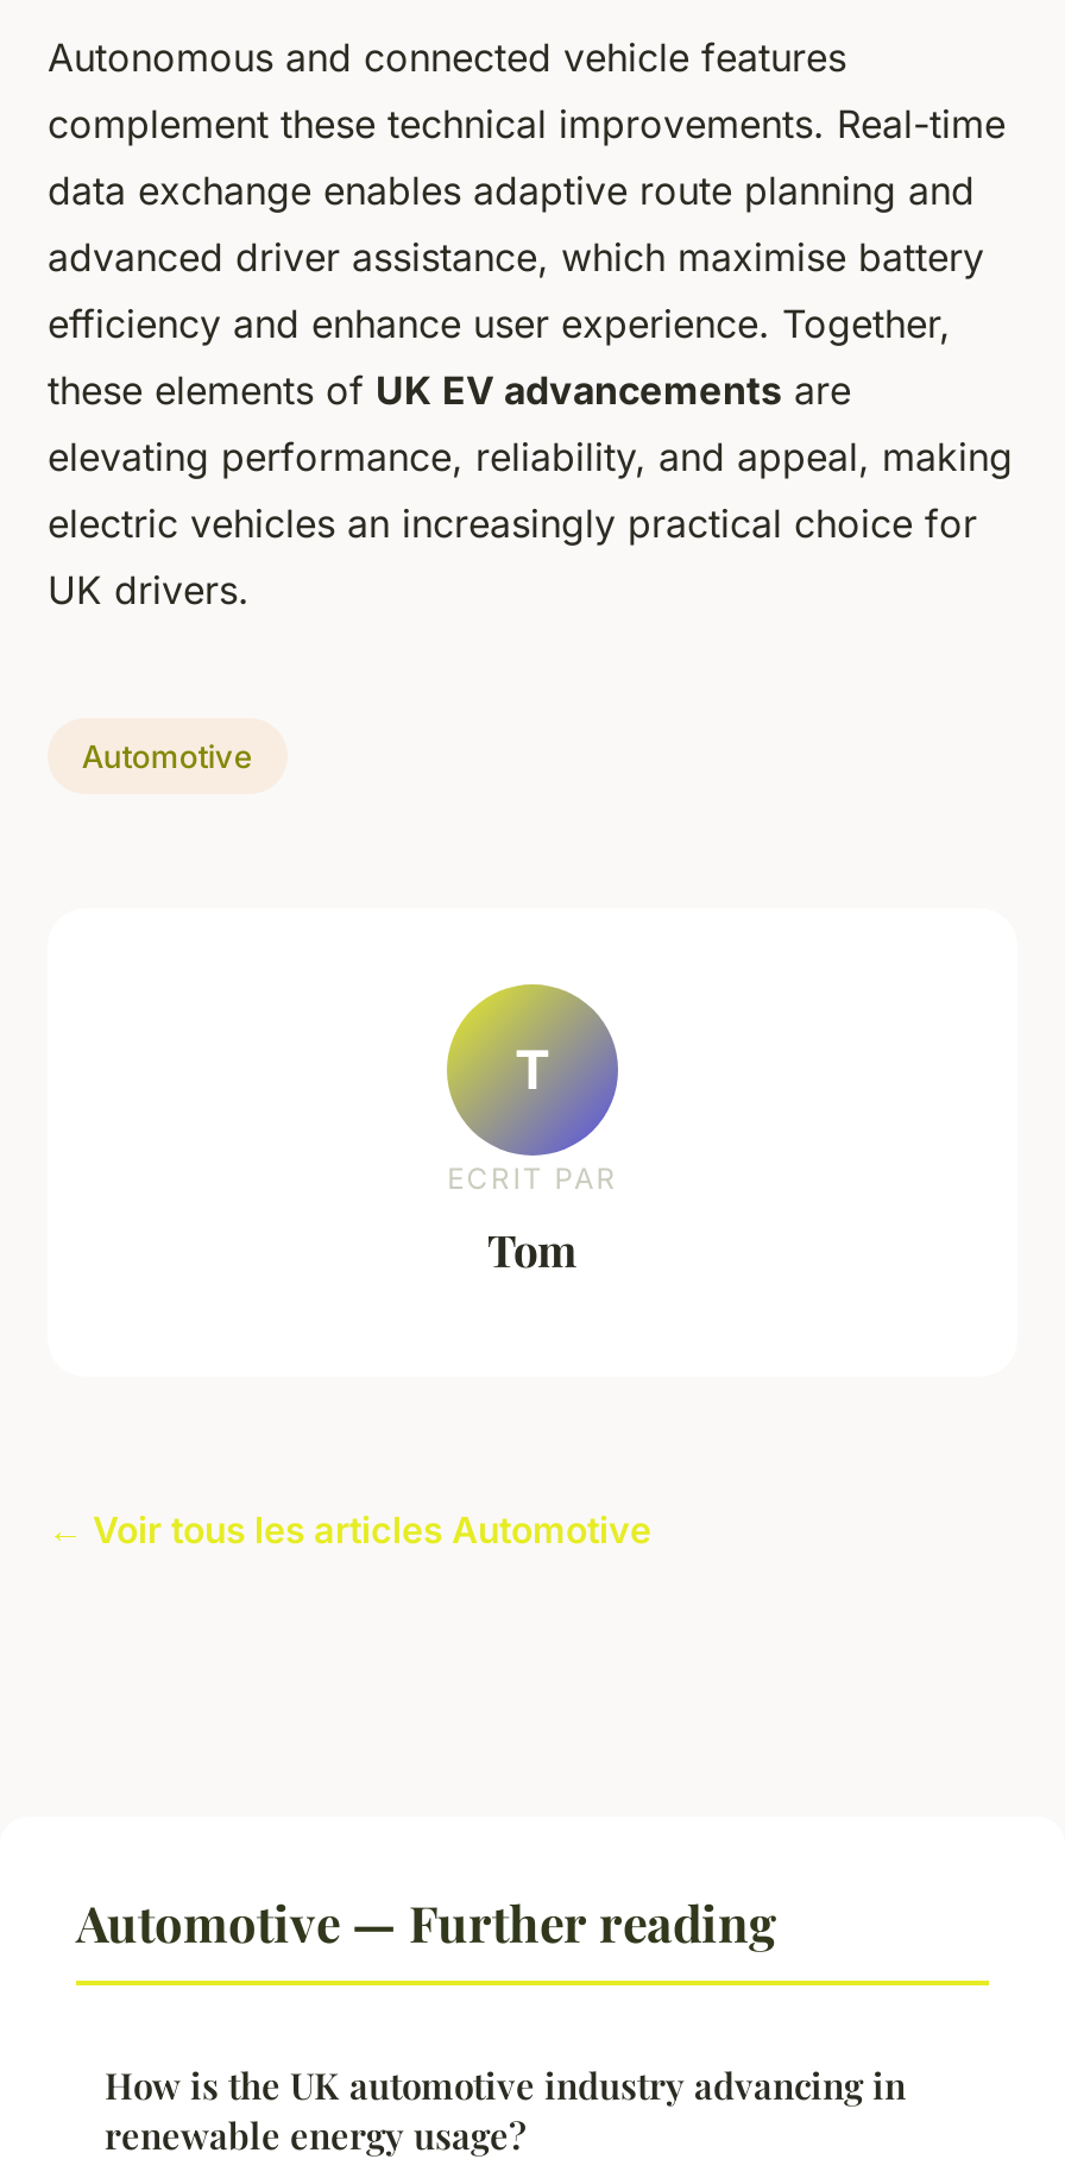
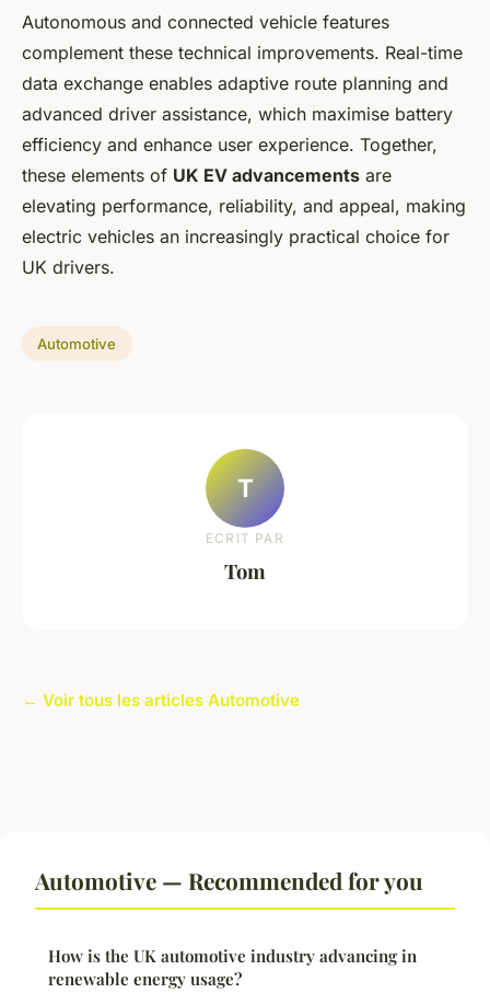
[76,1889,777,1955] Automotive — Further reading -> [35,865,423,896] Automotive — Recommended for you

